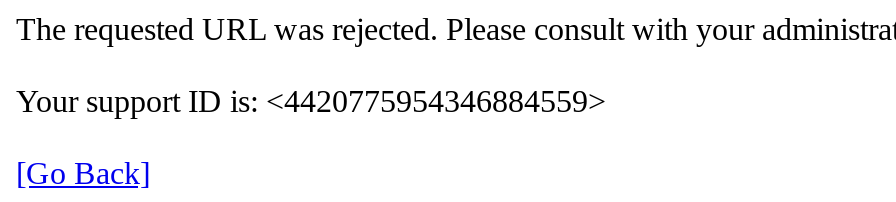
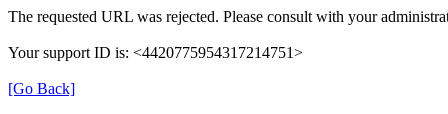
[16,84,606,118] Your support ID is: <4420775954346884559> -> [8,44,303,61] Your support ID is: <4420775954317214751>

